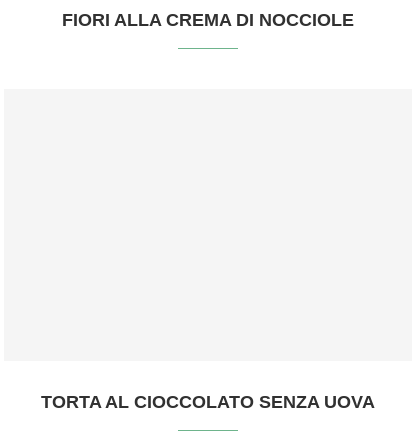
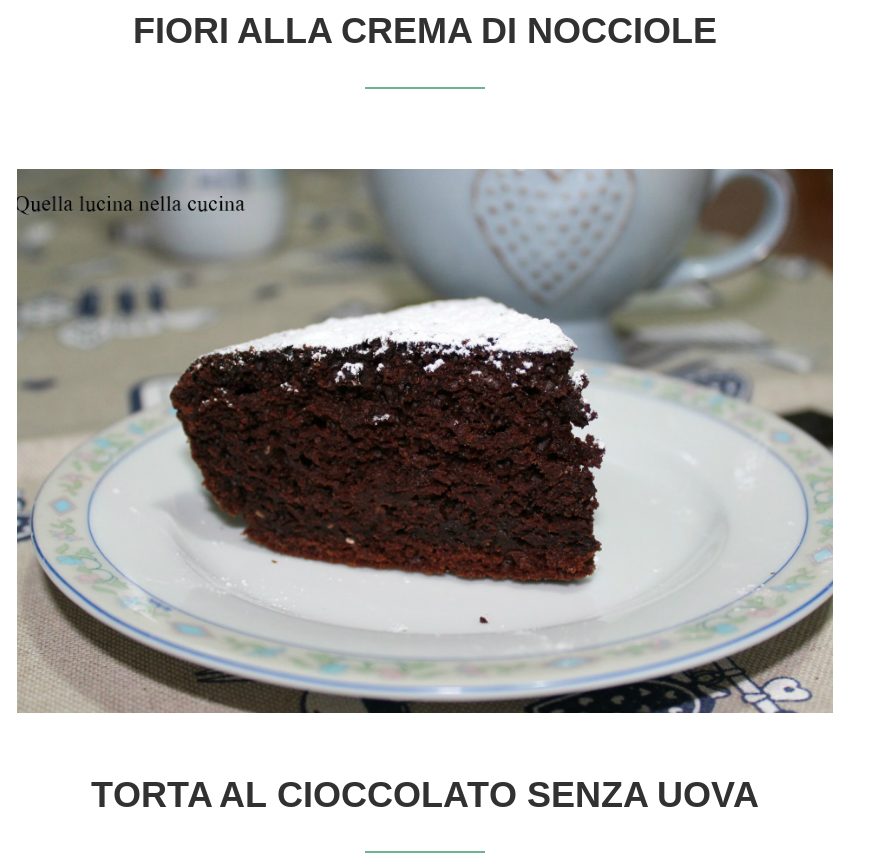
none -> [15,167,835,715] [image]

